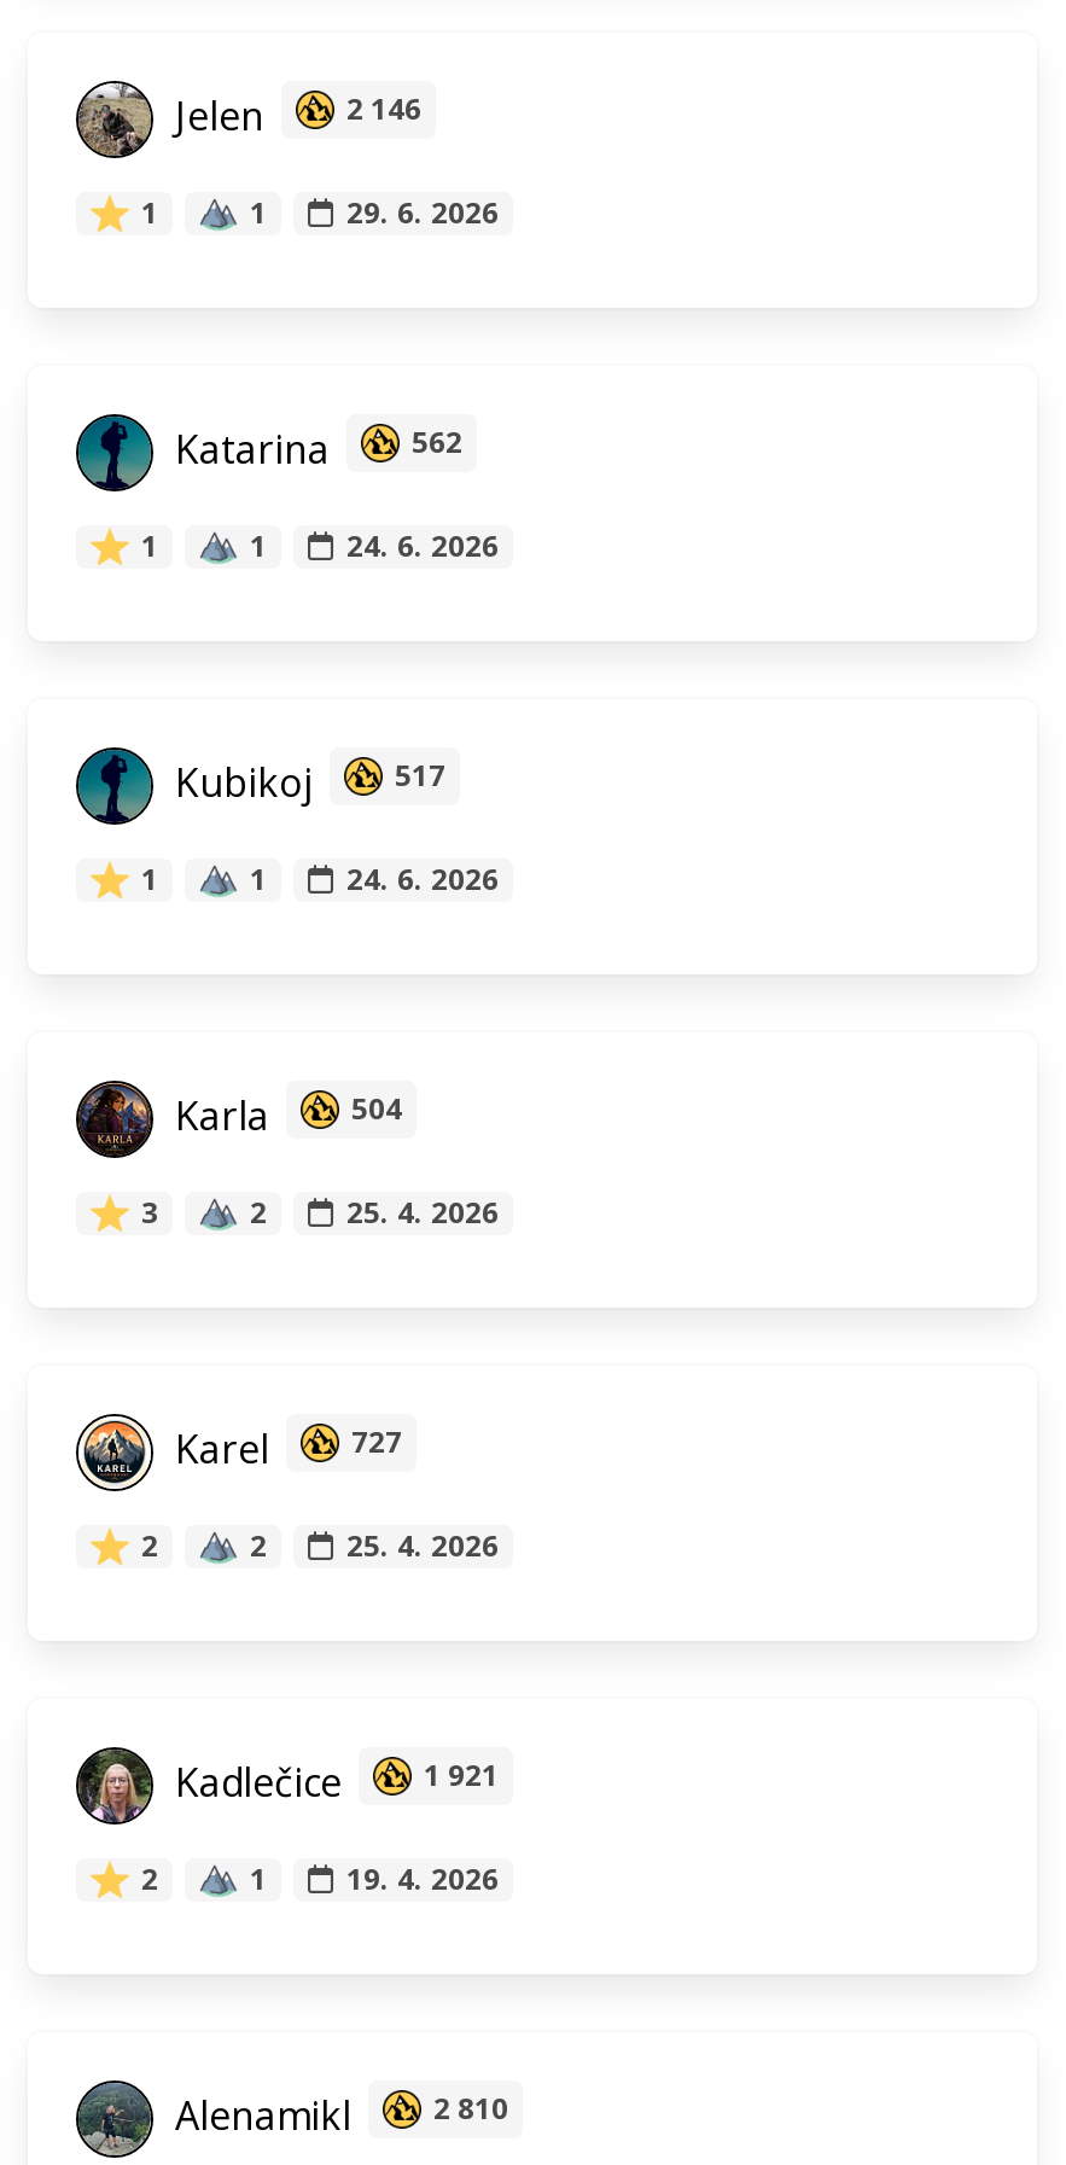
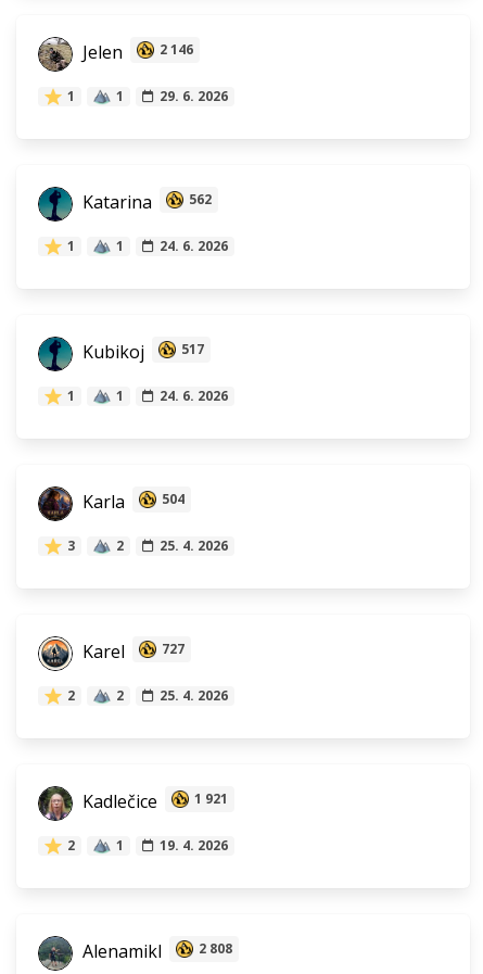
[165,2087,508,2140] Alenamikl 2 810 -> [78,939,232,963] Alenamikl 2 808

